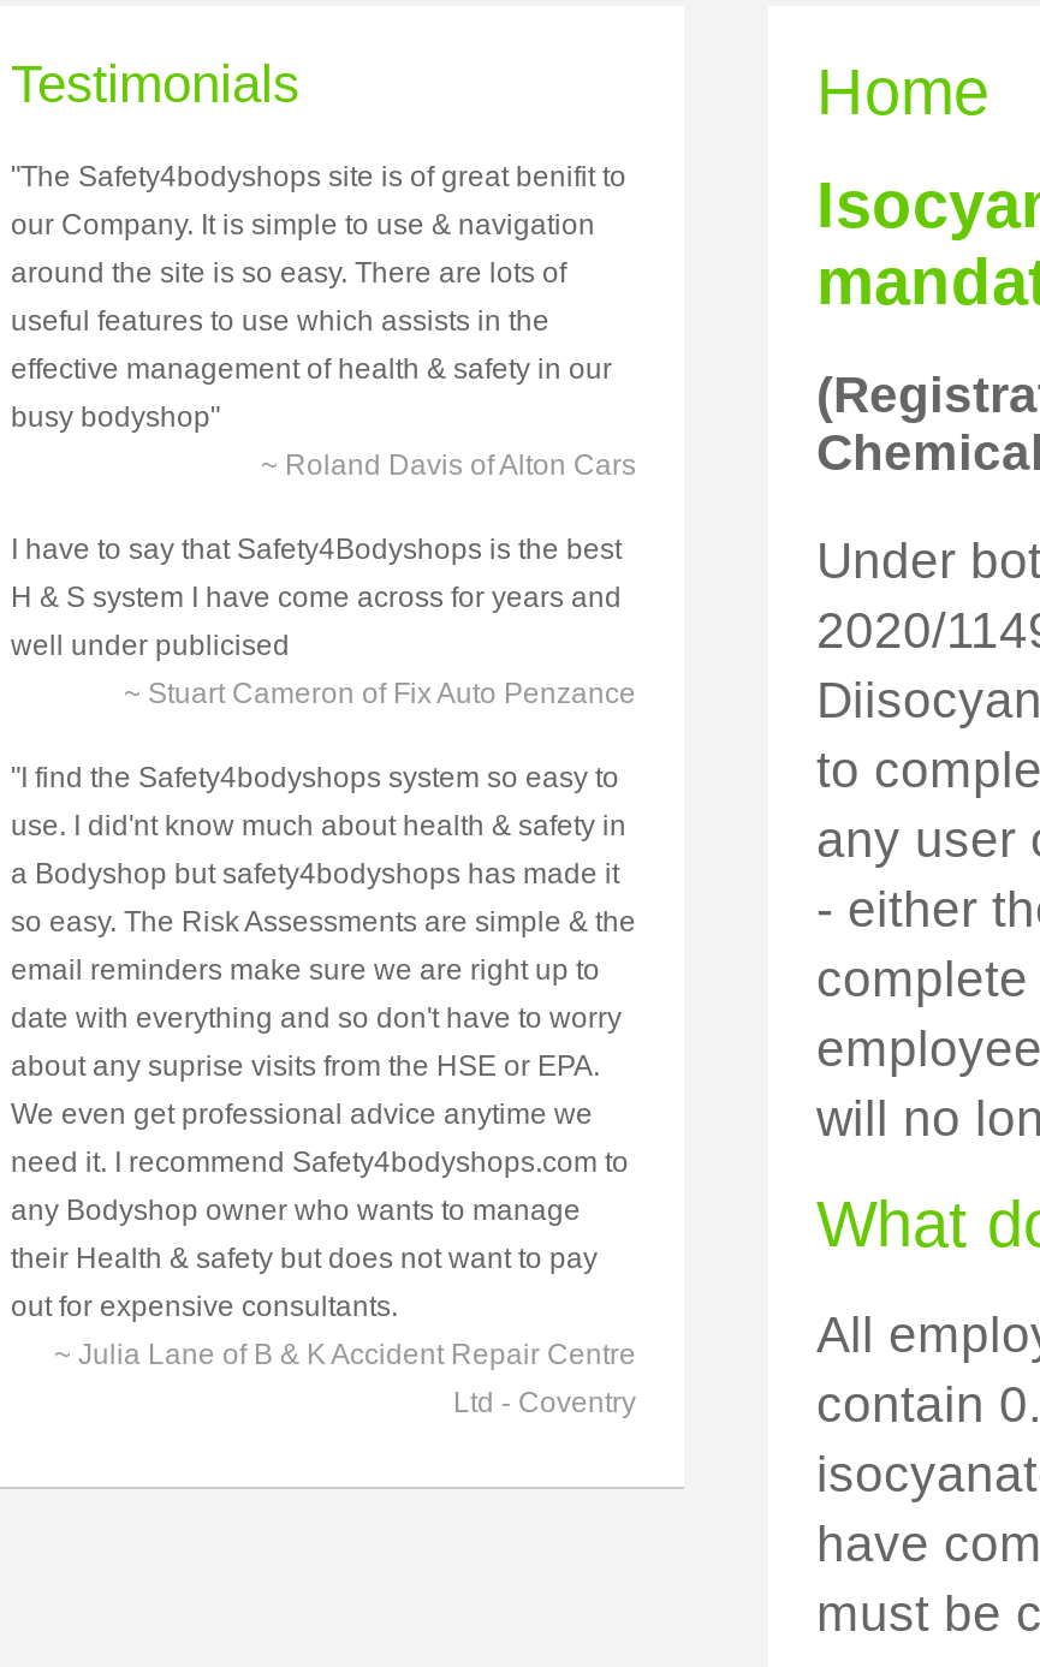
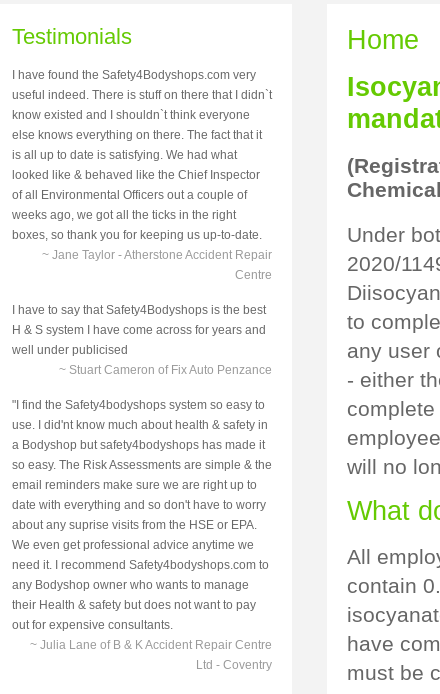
[11,160,636,482] "The Safety4bodyshops site is of great benifit to | our Company. It is simple to use & navigation | around the site is so easy. There are lots of | useful features to use which assists in the | effective management of health & safety in our | busy bodyshop" | ~ Roland Davis of Alton Cars -> [12,68,272,282] I have found the Safety4Bodyshops.com very | useful indeed. There is stuff on there that I didn`t | know existed and I shouldn`t think everyone | else knows everything on there. The fact that it | is all up to date is satisfying. We had what | looked like & behaved like the Chief Inspector | of all Environmental Officers out a couple of | weeks ago, we got all the ticks in the right | boxes, so thank you for keeping us up-to-date. | ~ Jane Taylor - Atherstone Accident Repair | Centre
moved [11,532,636,1419] -> [12,303,272,672]: I have to say that Safety4Bodyshops is the best | H & S system I have come across for years and | well under publicised | ... | ~ Julia Lane of B & K Accident Repair Centre | Ltd - Coventry

